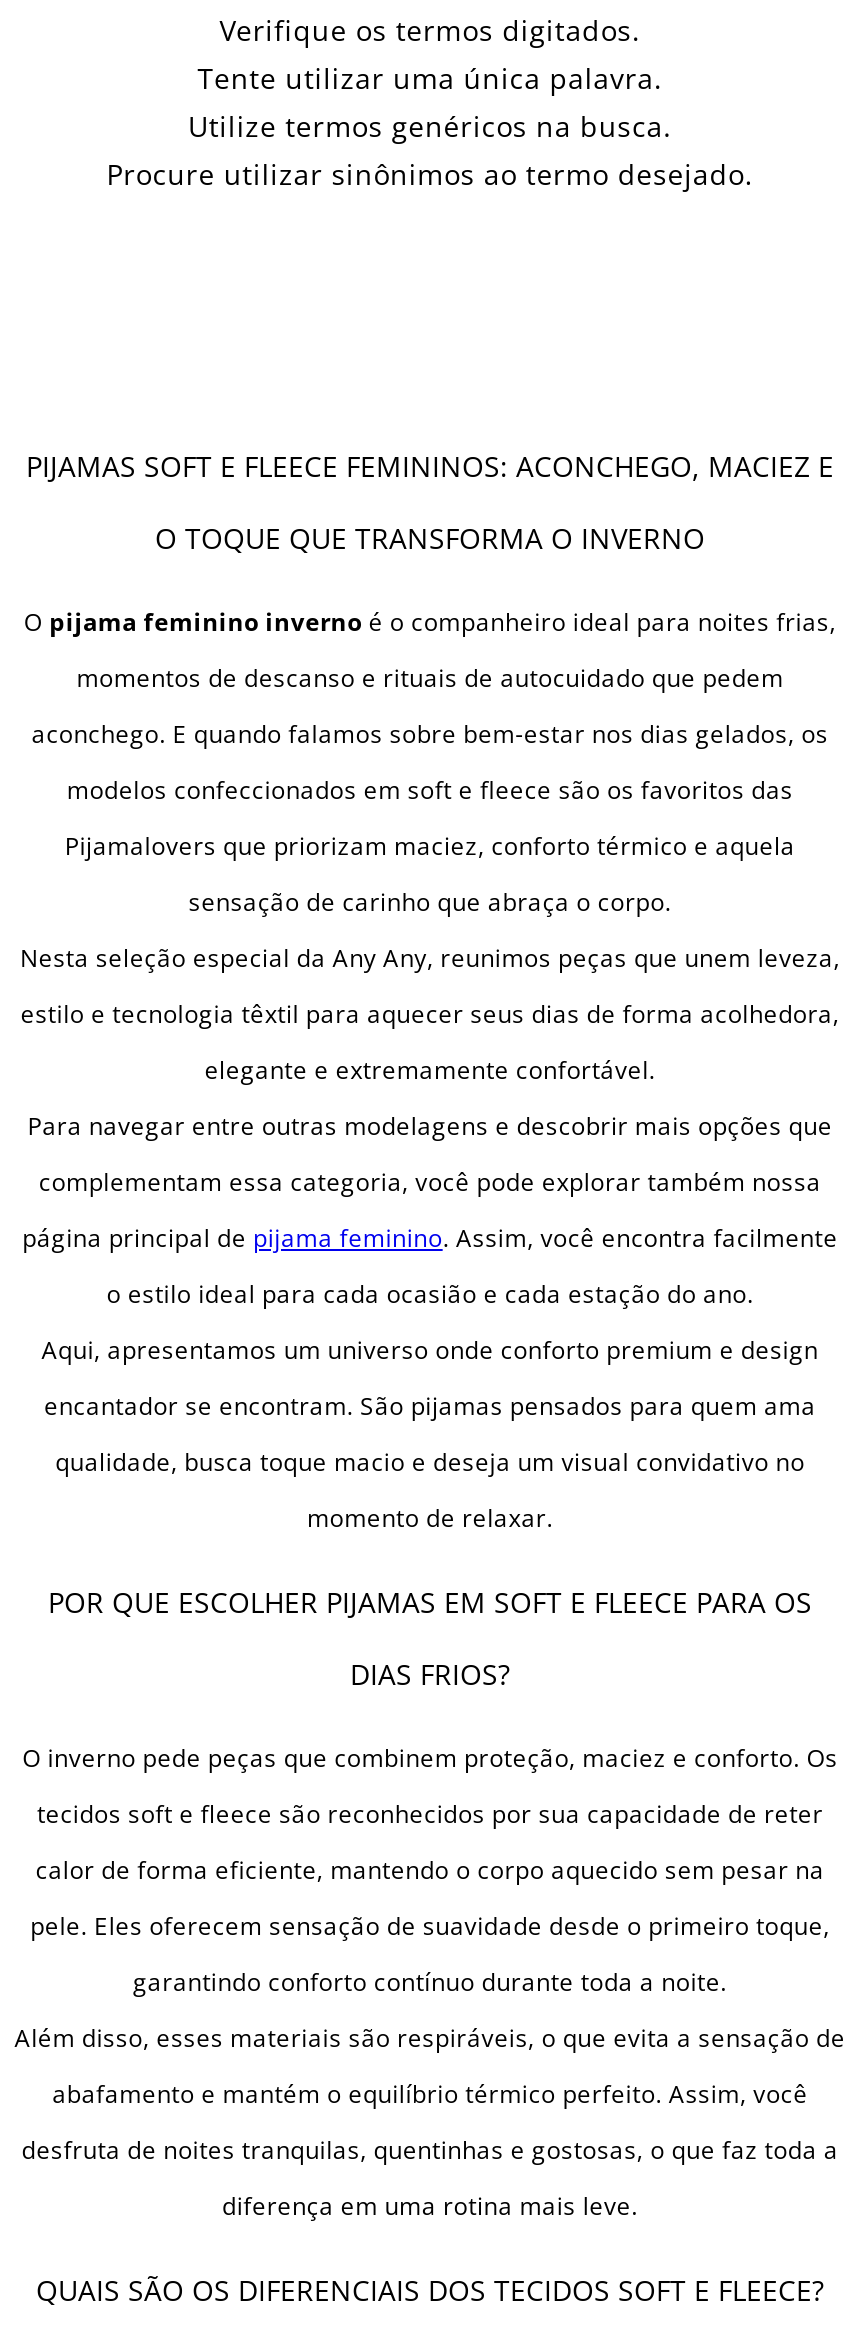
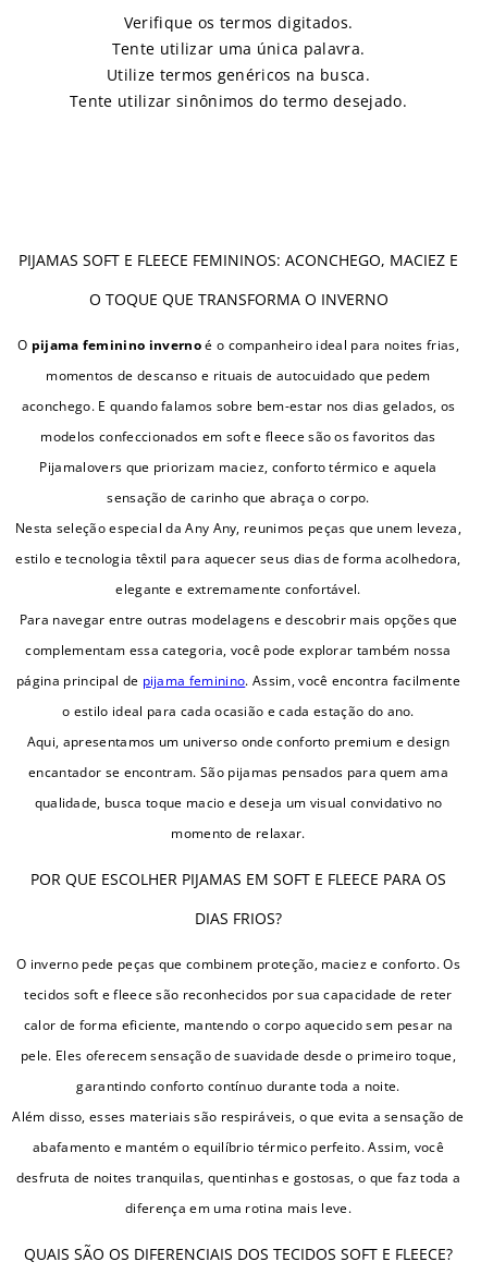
[107,155,753,193] Procure utilizar sinônimos ao termo desejado. -> [70,90,407,111] Tente utilizar sinônimos do termo desejado.

